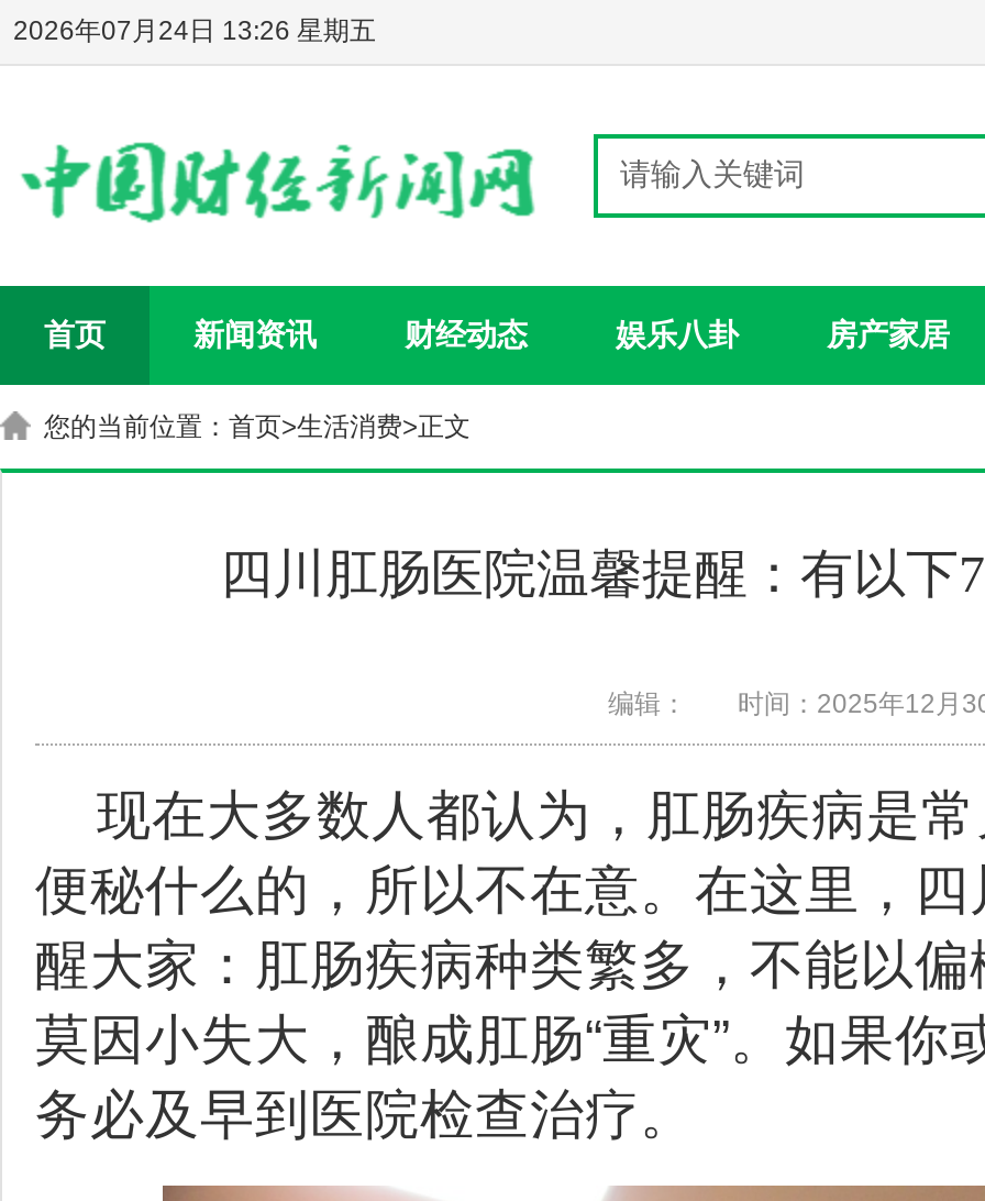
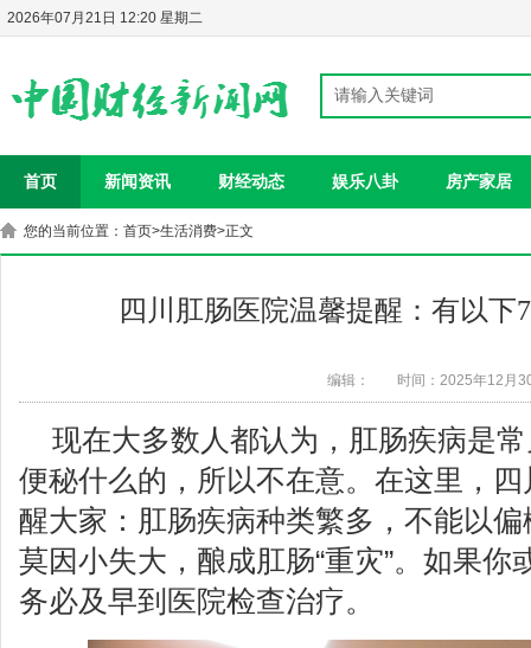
[13,15,376,46] 2026年07月24日 13:26 星期五 -> [7,9,203,26] 2026年07月21日 12:20 星期二

